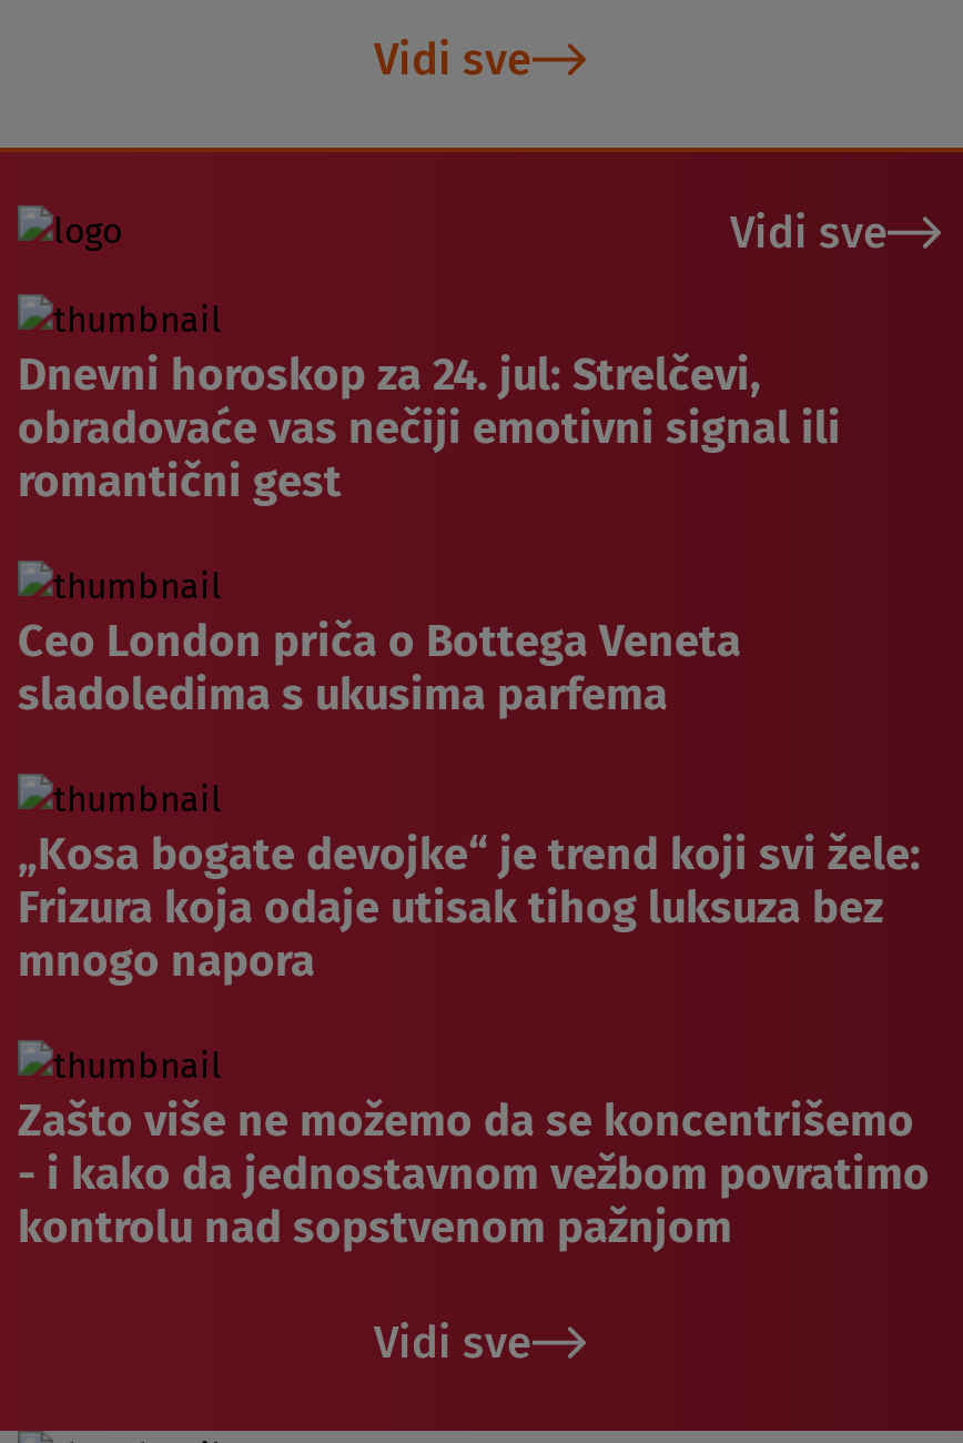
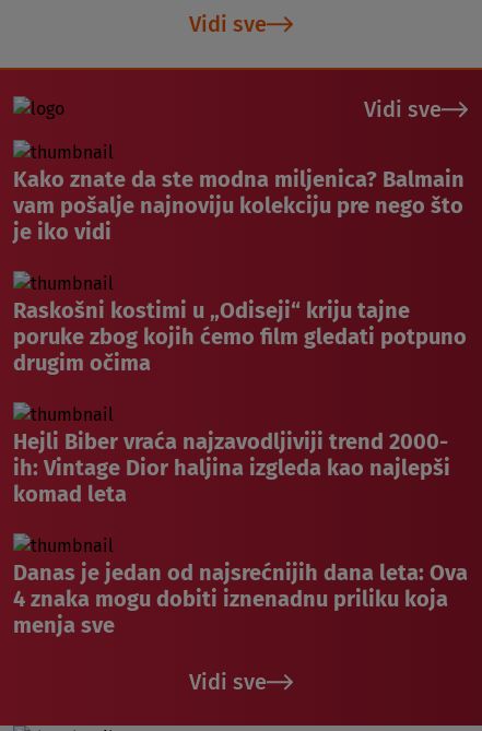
[18,349,841,508] Dnevni horoskop za 24. jul: Strelčevi, | obradovaće vas nečiji emotivni signal ili | romantični gest -> [13,166,465,245] Kako znate da ste modna miljenica? Balmain | vam pošalje najnoviju kolekciju pre nego što | je iko vidi
[18,615,741,722] Ceo London priča o Bottega Veneta | sladoledima s ukusima parfema -> [13,297,467,376] Raskošni kostimi u „Odiseji“ kriju tajne | poruke zbog kojih ćemo film gledati potpuno | drugim očima
[18,828,921,988] „Kosa bogate devojke“ je trend koji svi žele: | Frizura koja odaje utisak tihog luksuza bez | mnogo napora -> [13,428,450,507] Hejli Biber vraća najzavodljiviji trend 2000- | ih: Vintage Dior haljina izgleda kao najlepši | komad leta
[18,1094,930,1254] Zašto više ne možemo da se koncentrišemo | - i kako da jednostavnom vežbom povratimo | kontrolu nad sopstvenom pažnjom -> [13,559,468,638] Danas je jedan od najsrećnijih dana leta: Ova | 4 znaka mogu dobiti iznenadnu priliku koja | menja sve

